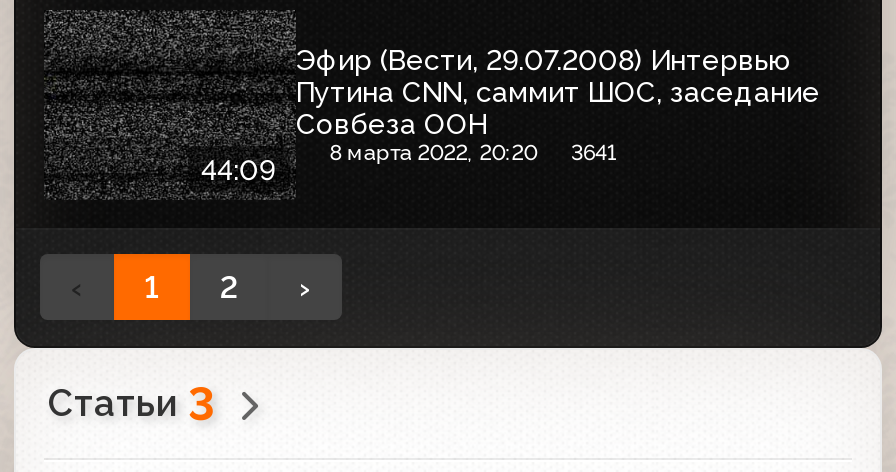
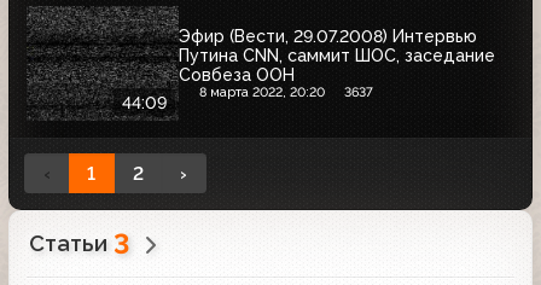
[329,140,617,166] 8 марта 2022, 20:20 3641 -> [199,85,374,100] 8 марта 2022, 20:20 3637

